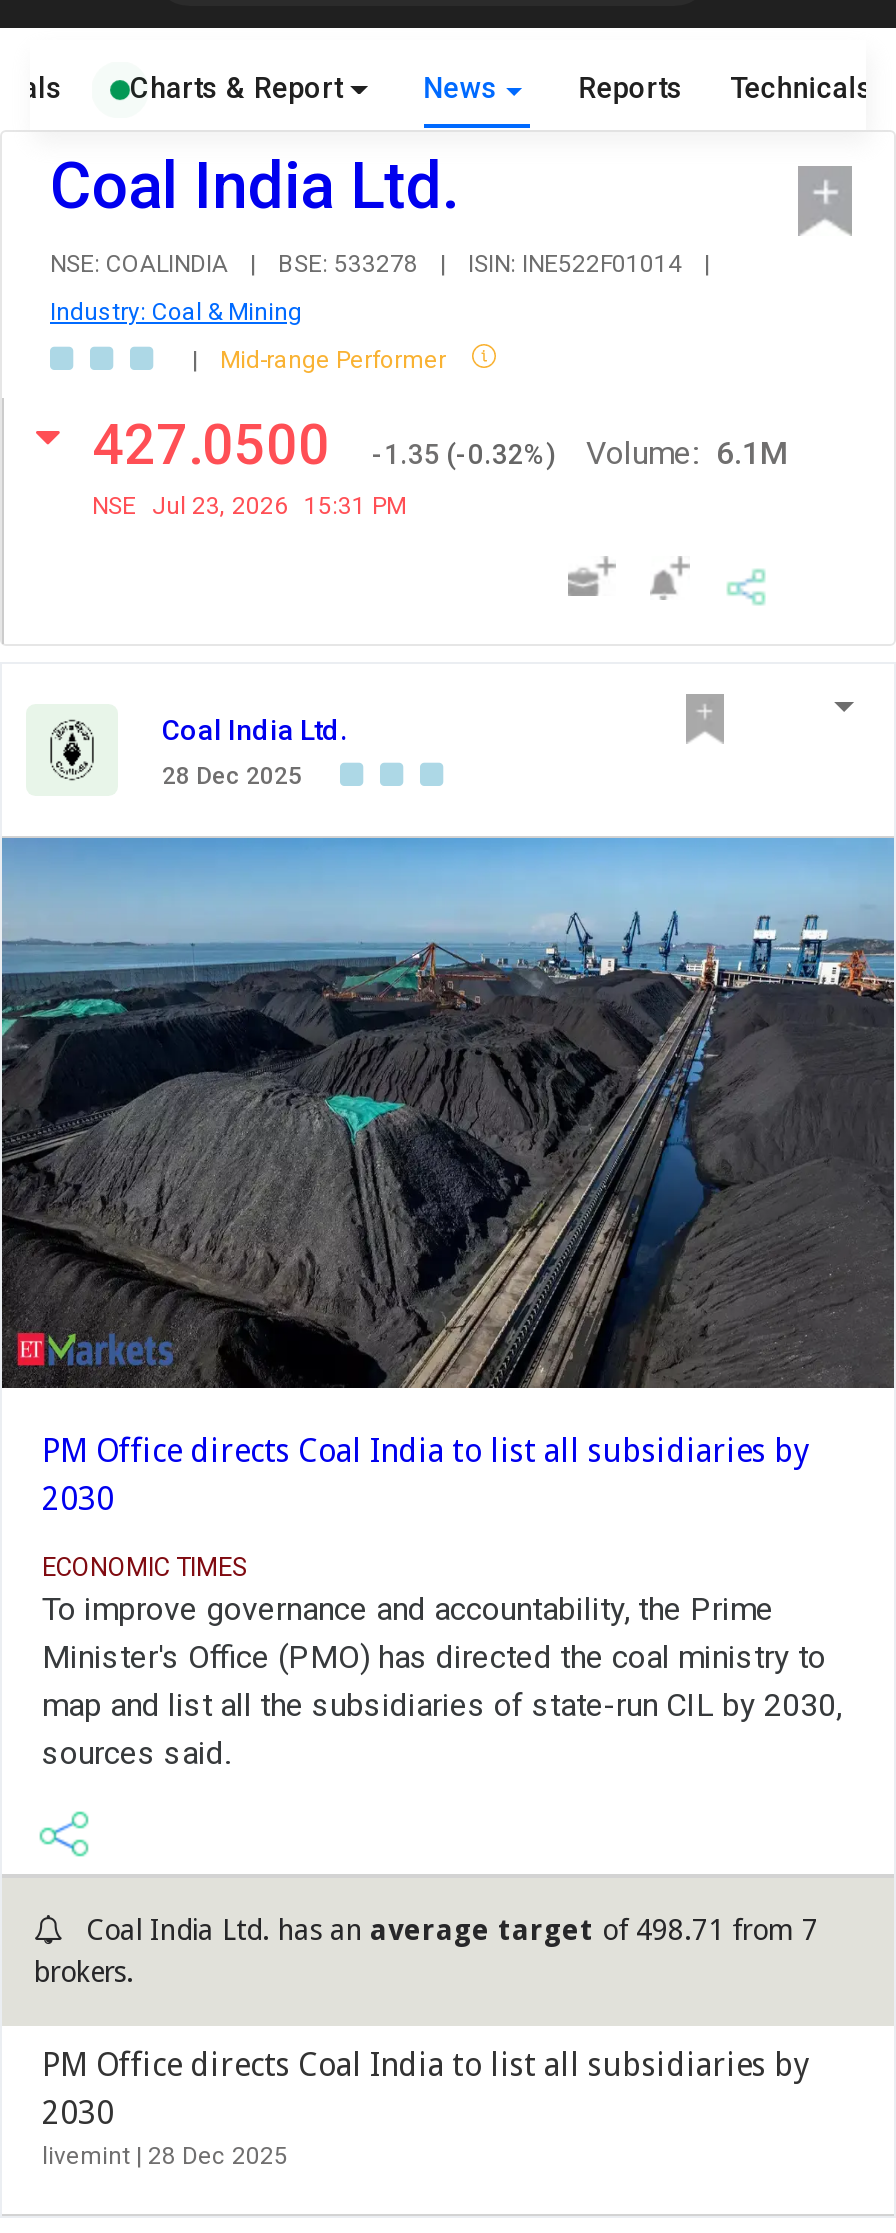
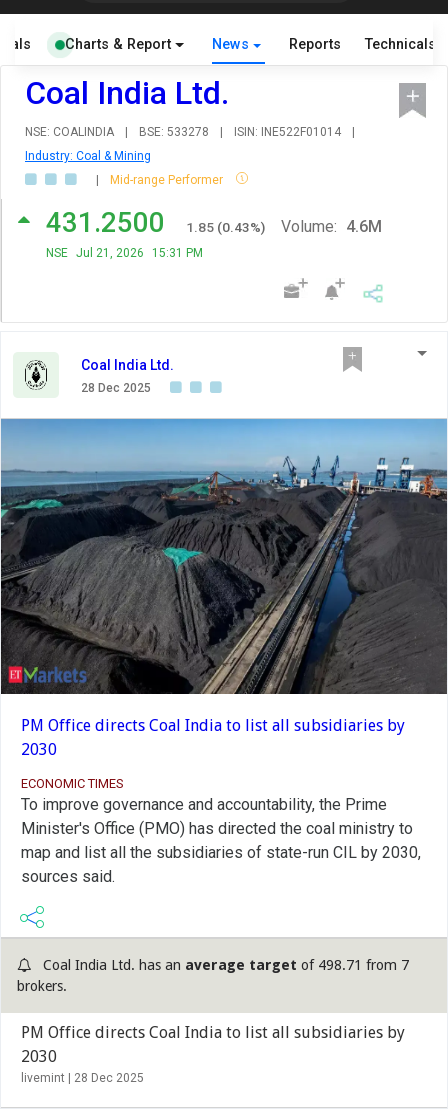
[92,415,344,479] 427.0500 -> [46,207,172,239] 431.2500
[372,439,554,471] -1.35 (-0.32%) -> [186,219,265,235] 1.85 (0.43%)
[586,435,788,473] Volume: 6.1M -> [281,217,382,236] Volume: 4.6M
[92,493,406,521] NSE Jul 23, 2026 15:31 PM -> [46,246,203,260] NSE Jul 21, 2026 15:31 PM

